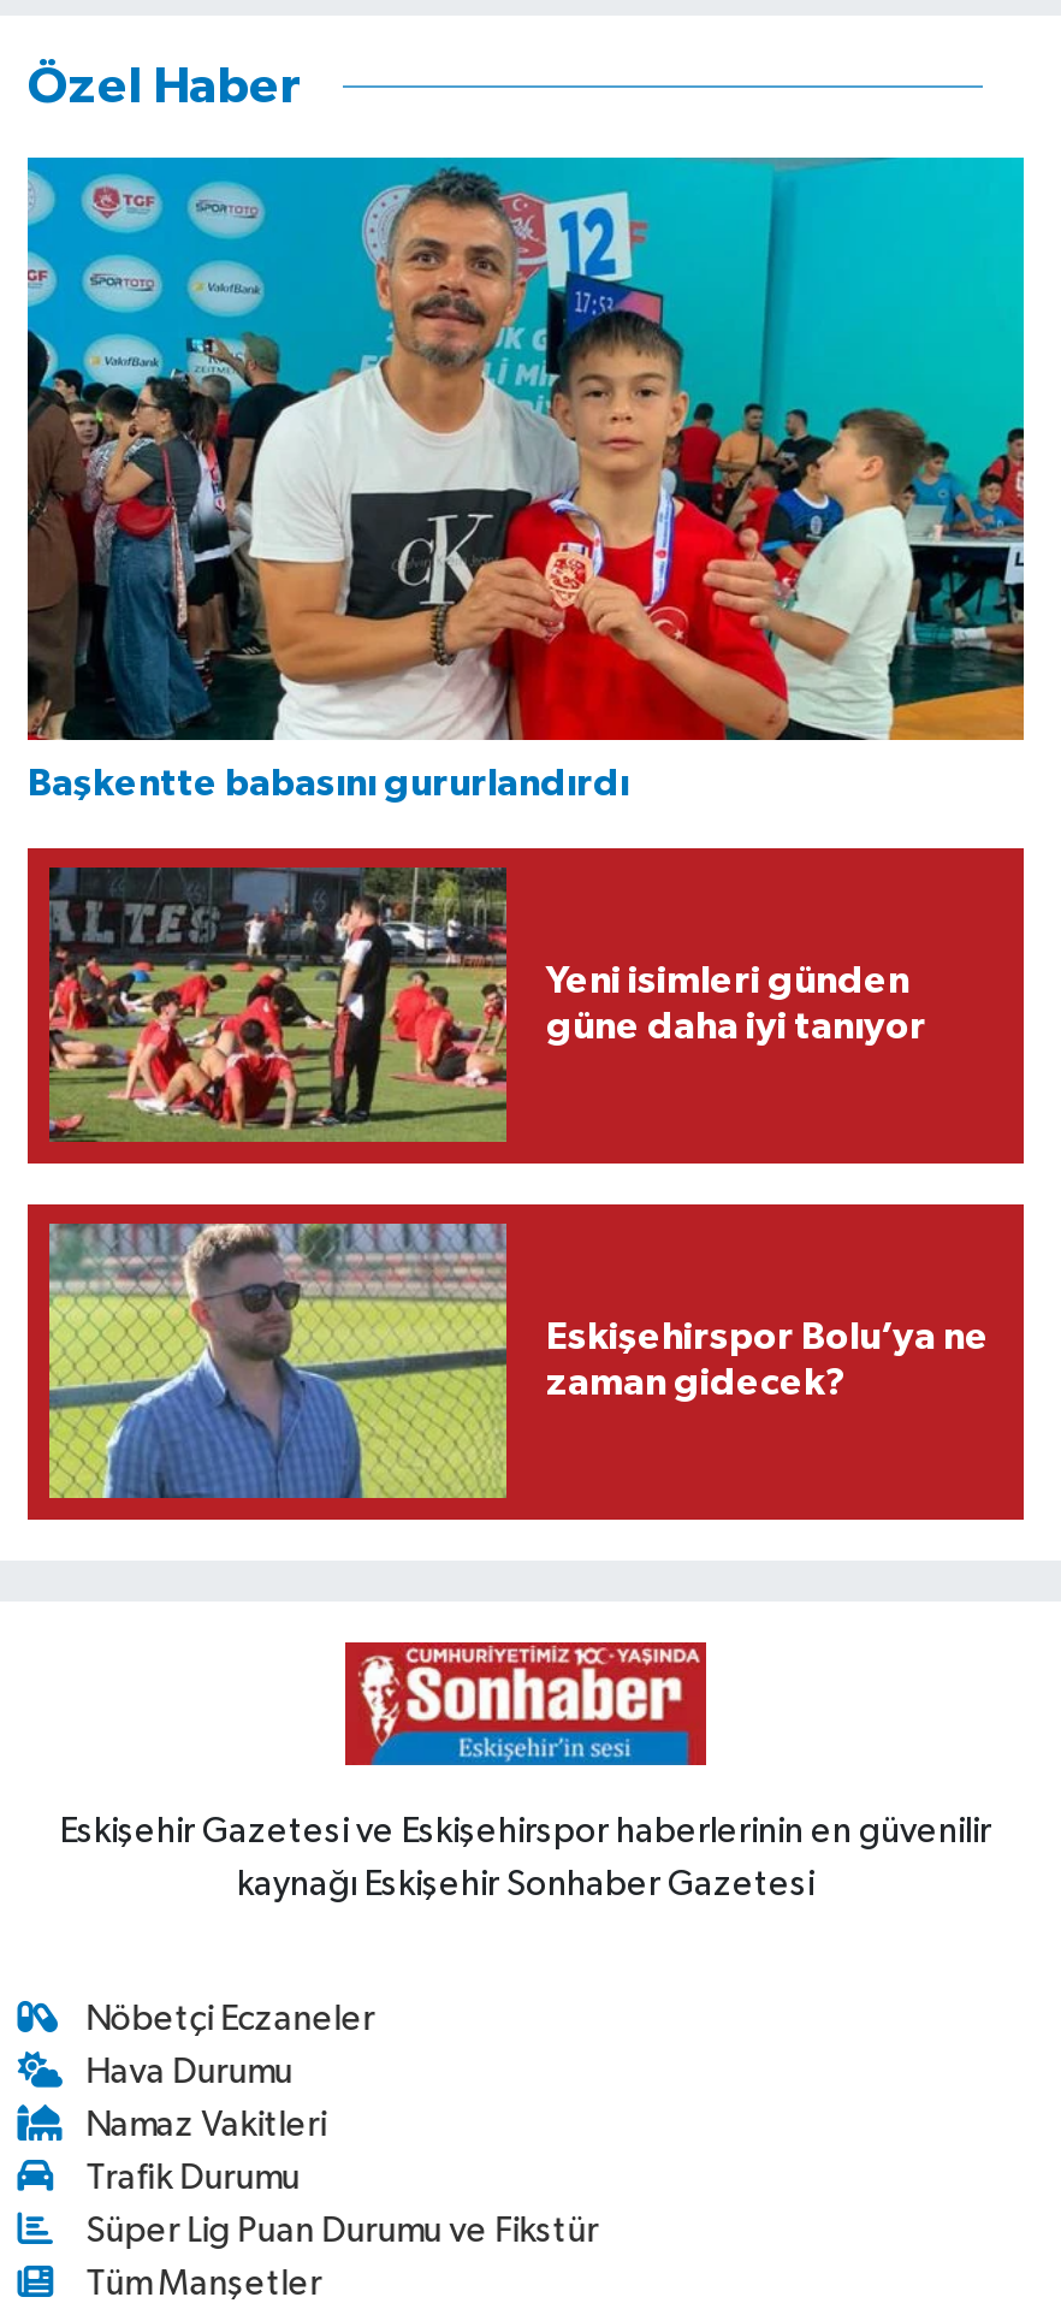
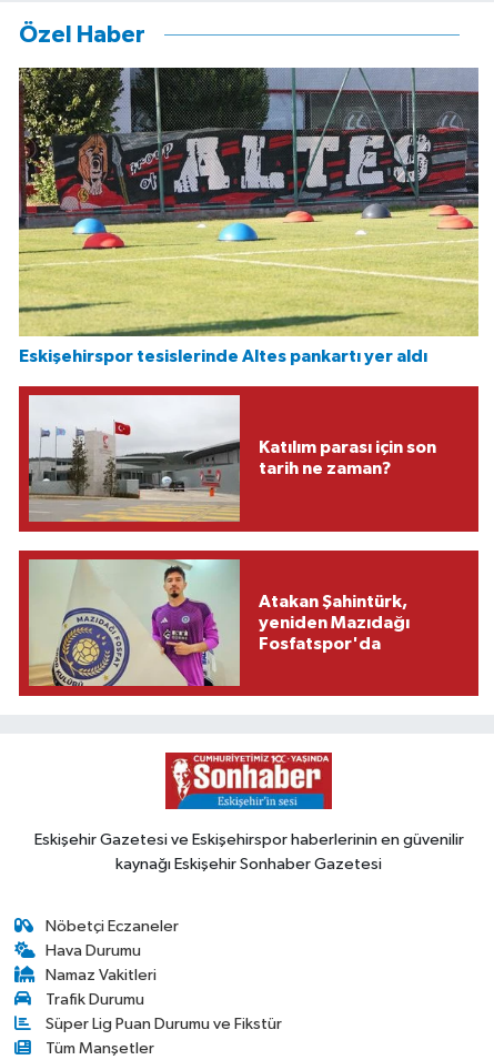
[25,155,1026,802] [image] | Başkentte babasını gururlandırdı -> [18,67,480,365] [image] | Eskişehirspor tesislerinde Altes pankartı yer aldı
[47,865,926,1144] [image] | Yeni isimleri günden | güne daha iyi tanıyor -> [28,394,436,523] [image] | Katılım parası için son | tarih ne zaman?
[47,1221,989,1500] [image] | Eskişehirspor Bolu’ya ne | zaman gidecek? -> [28,558,409,687] [image] | Atakan Şahintürk, | yeniden Mazıdağı | Fosfatspor'da

